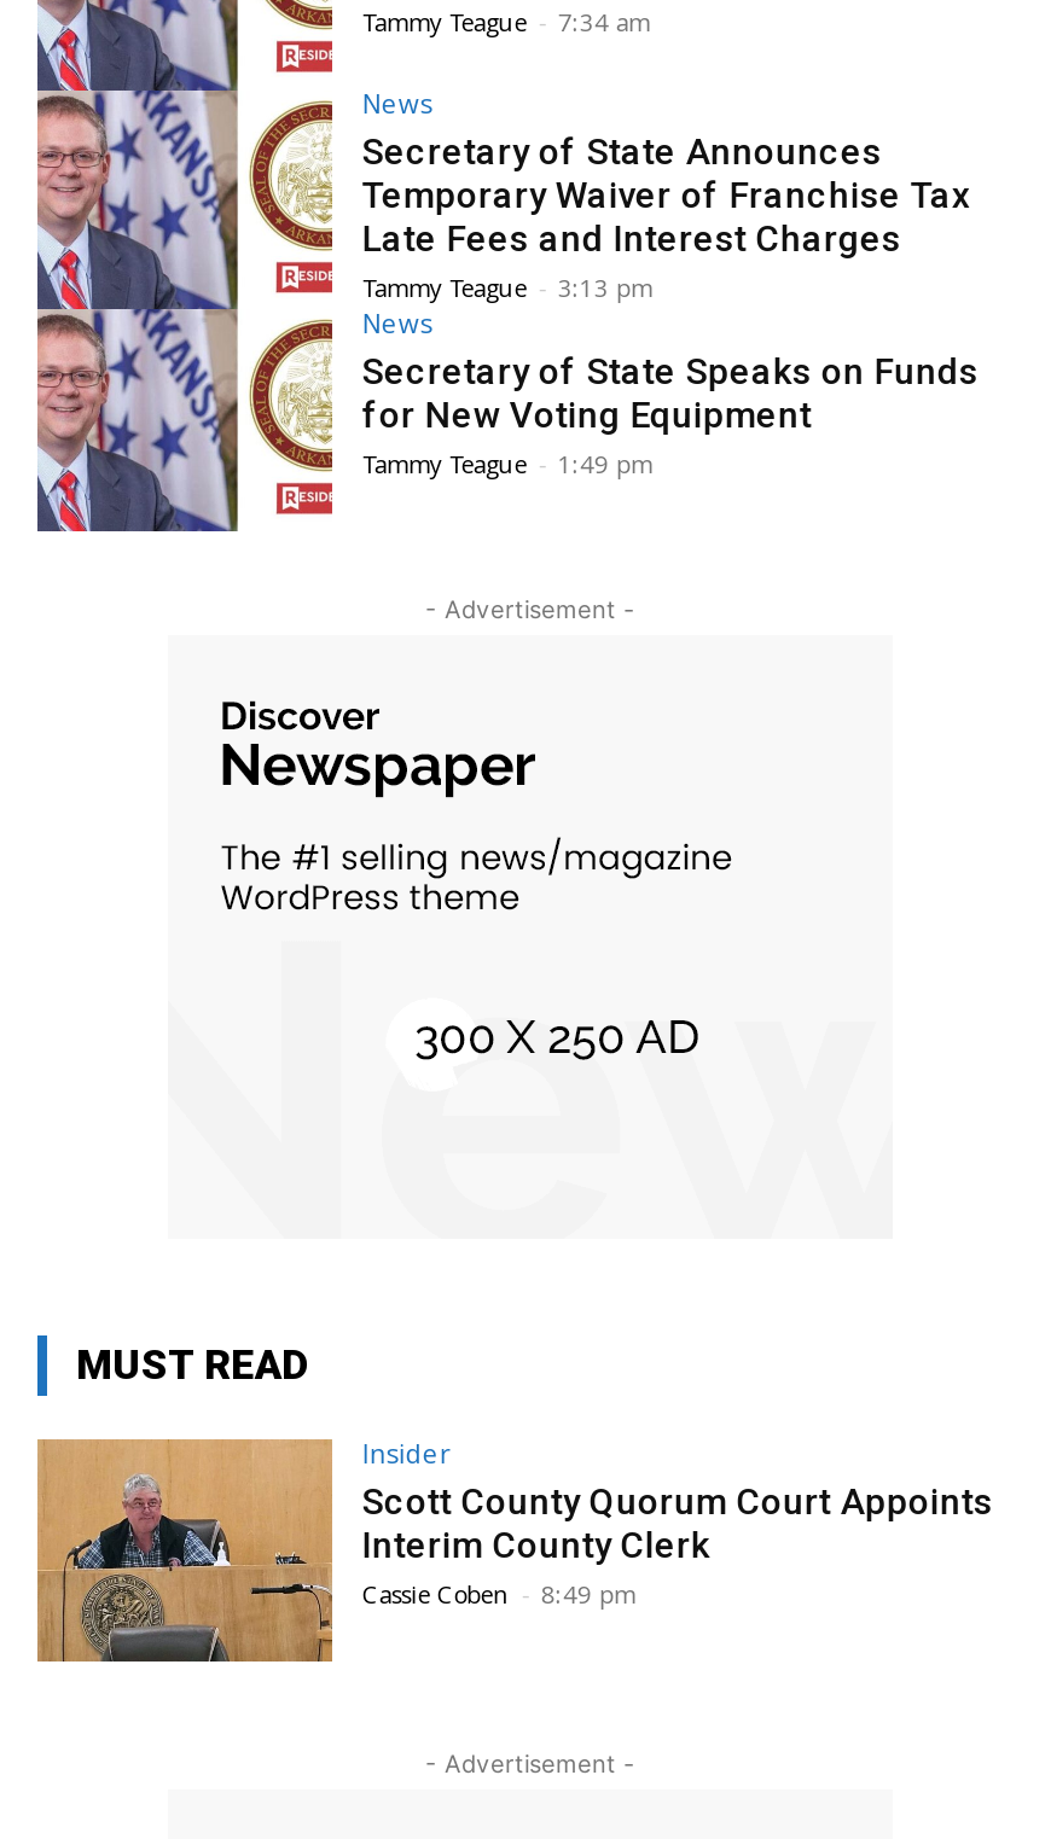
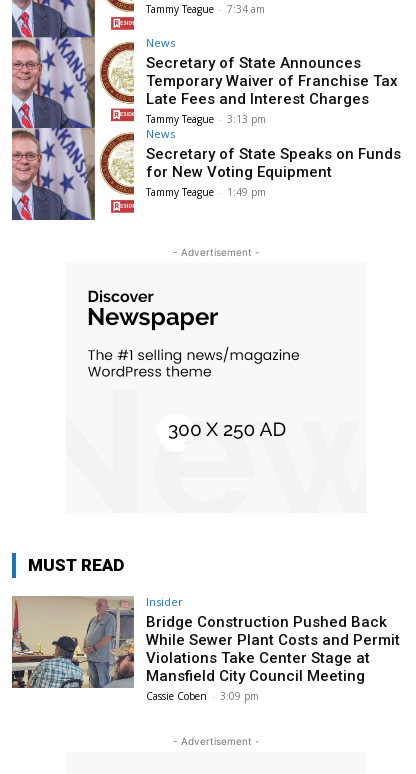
[35,1439,993,1664] [image] | Scott County Quorum Court Appoints | Interim County Clerk | Cassie Coben - 8:49 pm -> [11,596,400,703] [image] | Bridge Construction Pushed Back | While Sewer Plant Costs and Permit | Violations Take Center Stage at | Mansfield City Council Meeting | Cassie Coben - 3:09 pm

